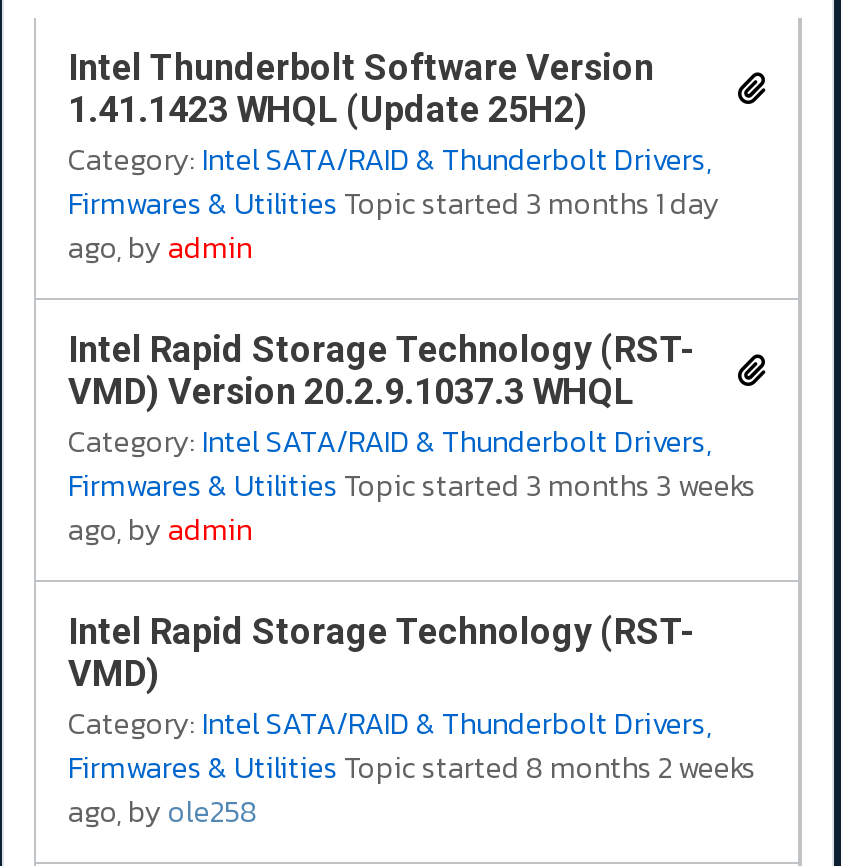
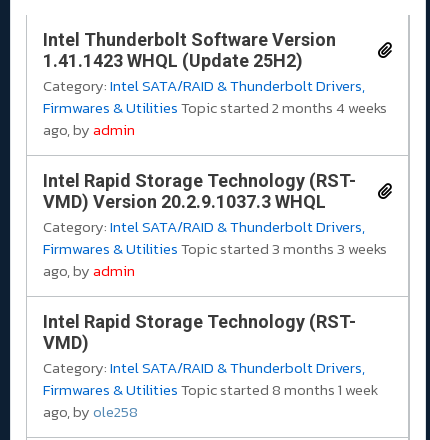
[68,179,720,225] Firmwares & Utilities Topic started 3 months 1 day -> [43,96,387,119] Firmwares & Utilities Topic started 2 months 4 weeks
[68,743,756,789] Firmwares & Utilities Topic started 8 months 2 weeks -> [43,378,378,401] Firmwares & Utilities Topic started 8 months 1 week

